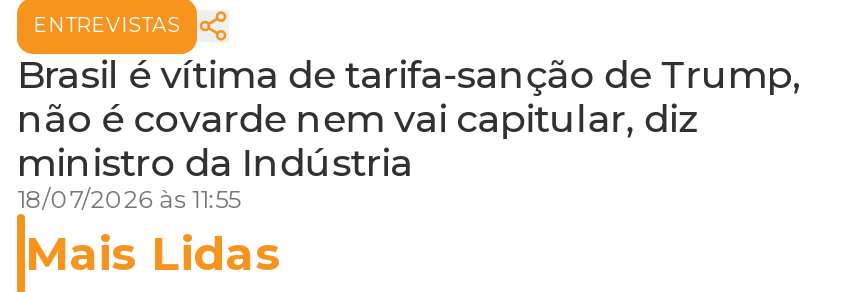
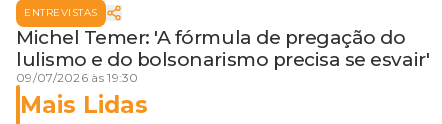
[17,53,801,215] Brasil é vítima de tarifa-sanção de Trump, | não é covarde nem vai capitular, diz | ministro da Indústria | 18/07/2026 às 11:55 -> [16,26,429,85] Michel Temer: 'A fórmula de pregação do | lulismo e do bolsonarismo precisa se esvair' | 09/07/2026 às 19:30

